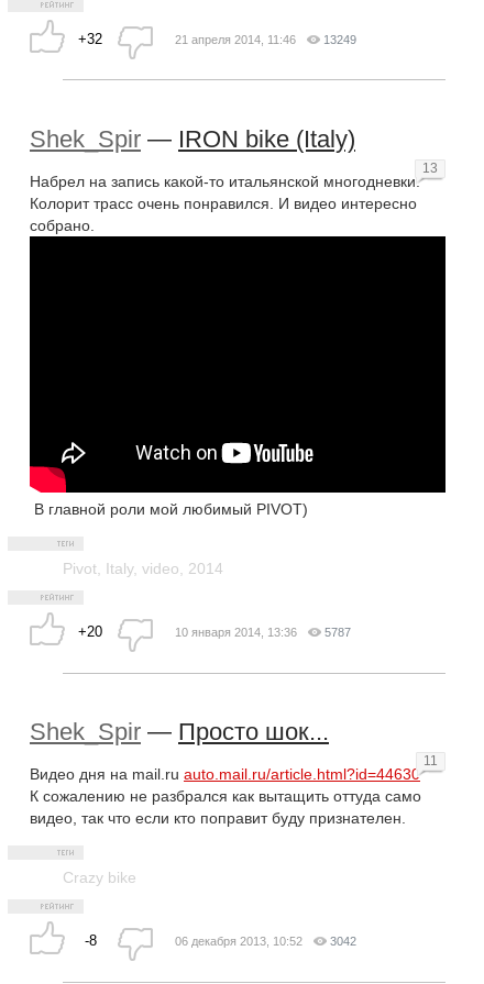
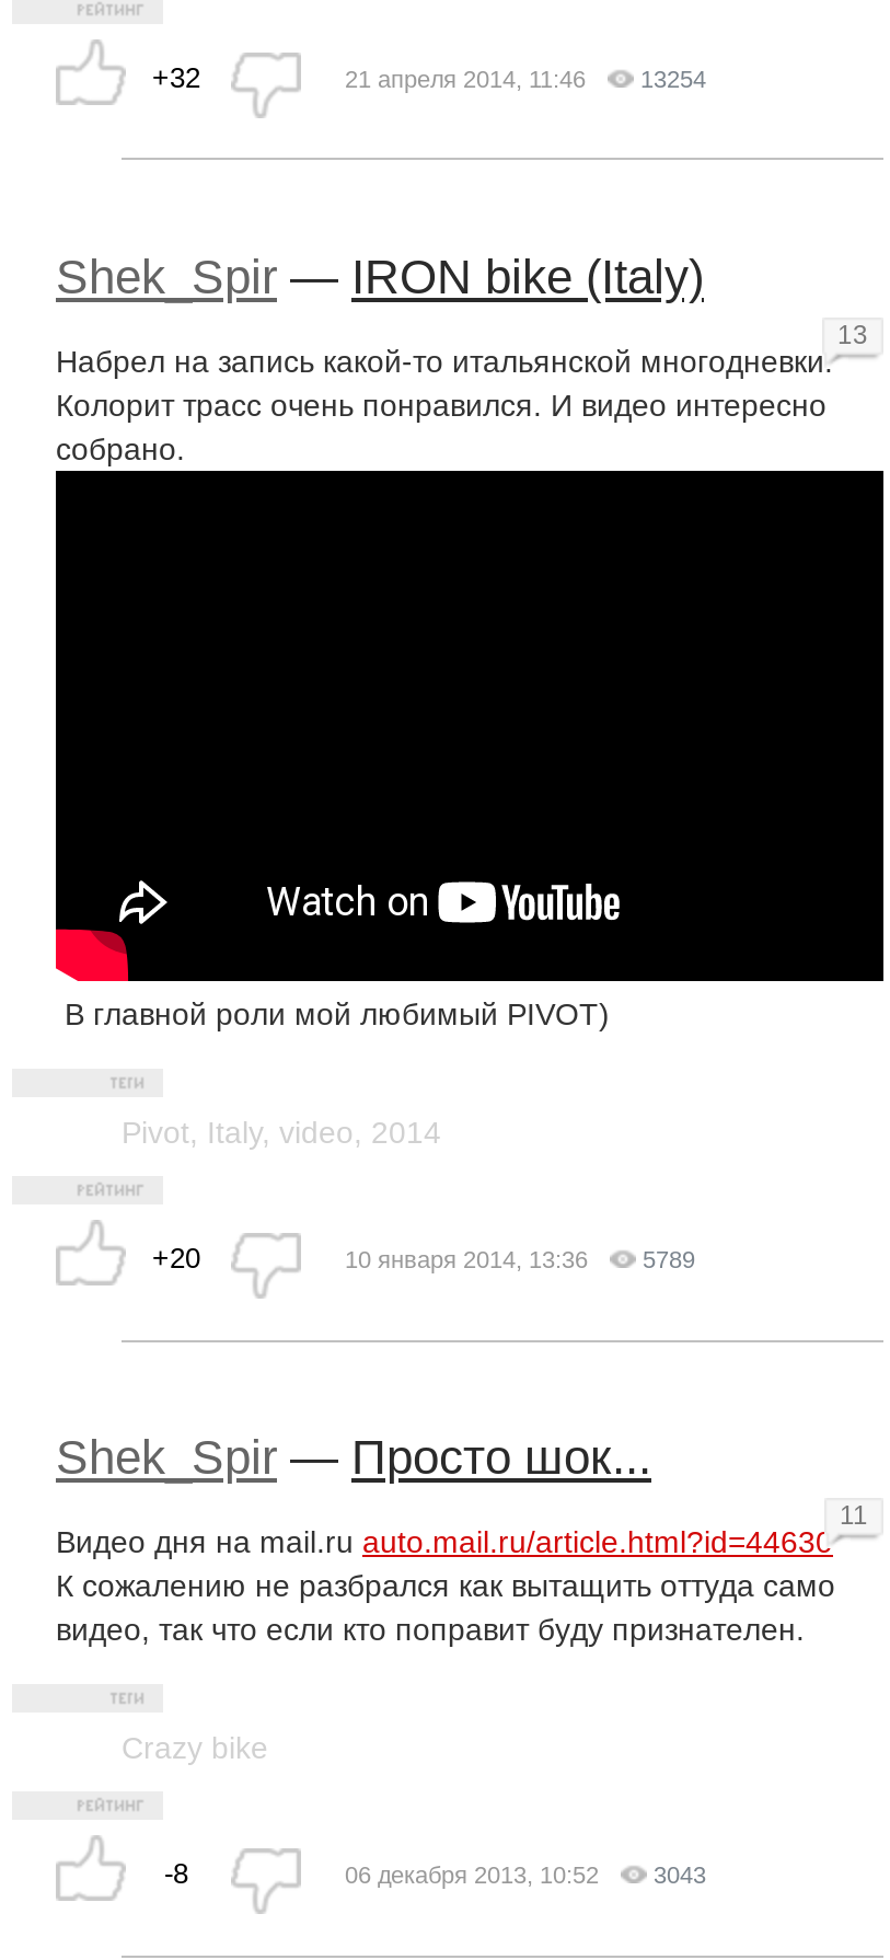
[323,33,356,46] 13249 -> [640,66,706,92] 13254
[324,626,351,639] 5787 -> [643,1246,695,1273] 5789
[330,935,356,948] 3042 -> [654,1862,706,1888] 3043

